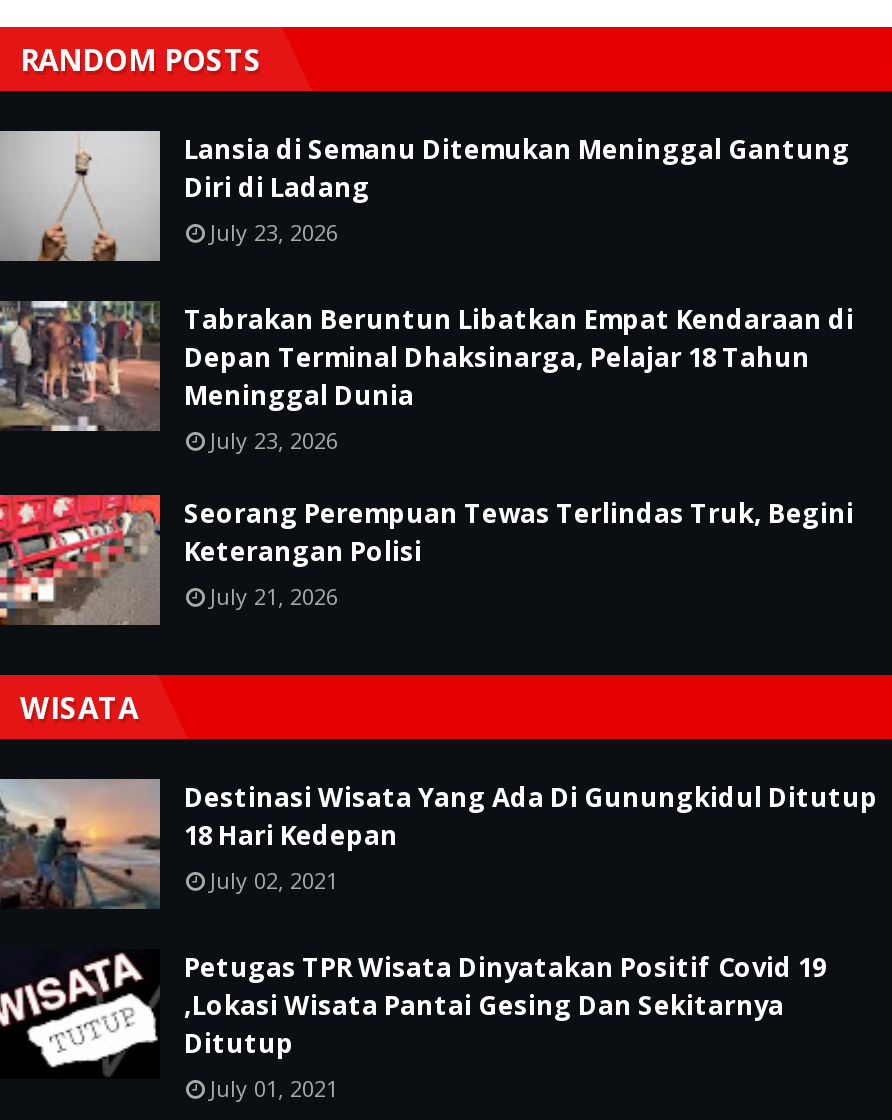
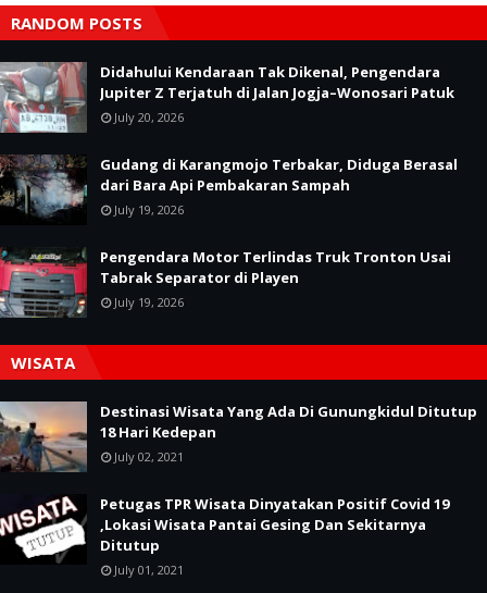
[10,129,850,261] [image] | Lansia di Semanu Ditemukan Meninggal Gantung | Diri di Ladang | July 23, 2026 -> [3,62,454,134] [image] | Didahului Kendaraan Tak Dikenal, Pengendara | Jupiter Z Terjatuh di Jalan Jogja–Wonosari Patuk | July 20, 2026
[6,299,854,455] [image] | Tabrakan Beruntun Libatkan Empat Kendaraan di | Depan Terminal Dhaksinarga, Pelajar 18 Tahun | Meninggal Dunia | July 23, 2026 -> [3,154,458,218] [image] | Gudang di Karangmojo Terbakar, Diduga Berasal | dari Bara Api Pembakaran Sampah | July 19, 2026
[6,493,854,627] [image] | Seorang Perempuan Tewas Terlindas Truk, Begini | Keterangan Polisi | July 21, 2026 -> [3,247,451,318] [image] | Pengendara Motor Terlindas Truk Tronton Usai | Tabrak Separator di Playen | July 19, 2026

